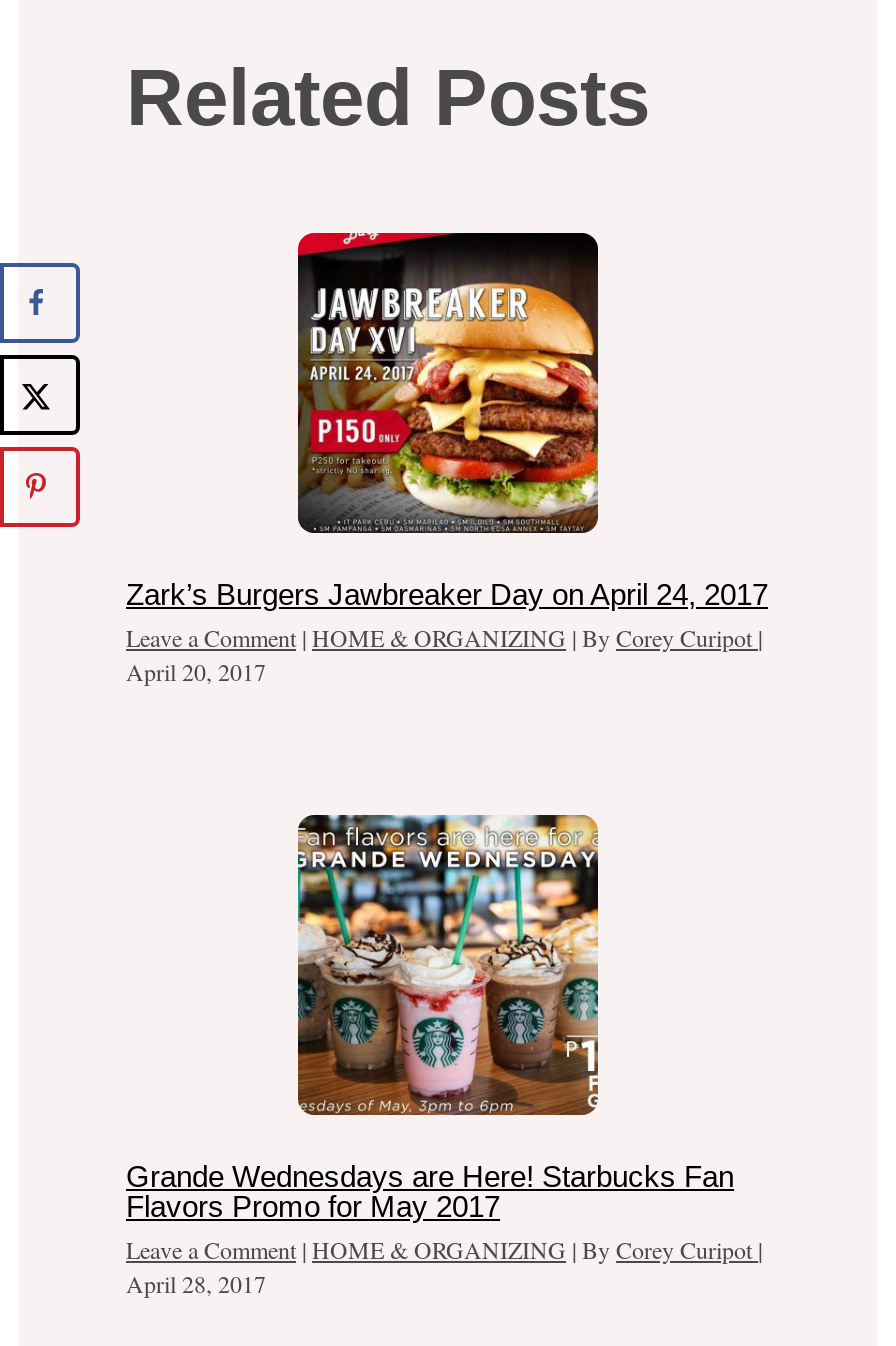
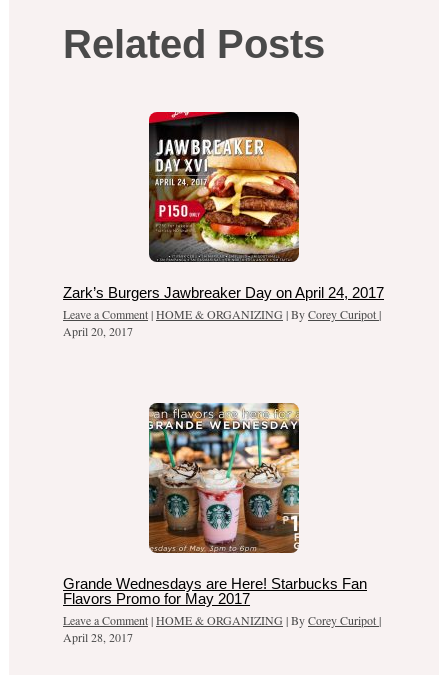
[6,261,82,529] [image] -> none

